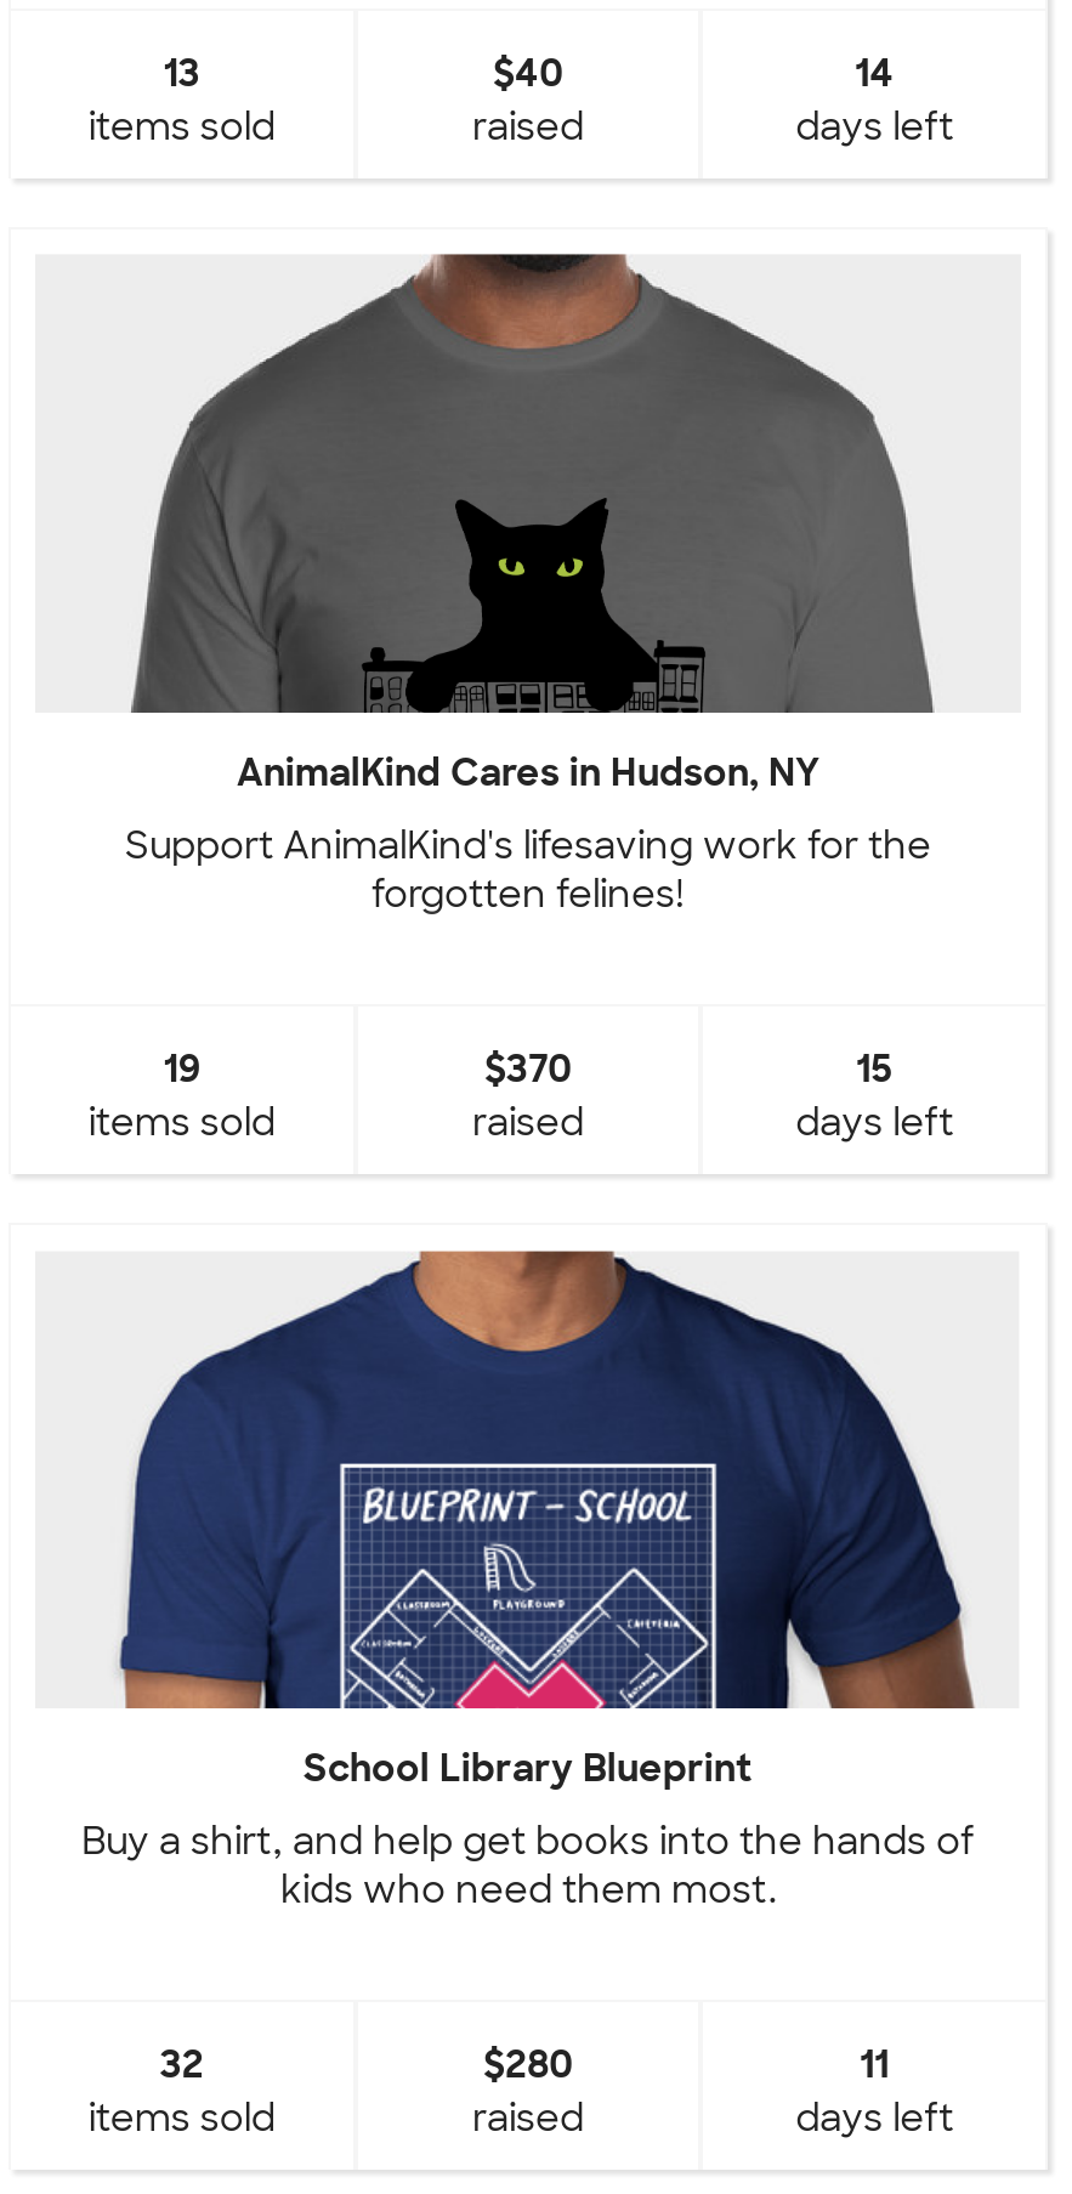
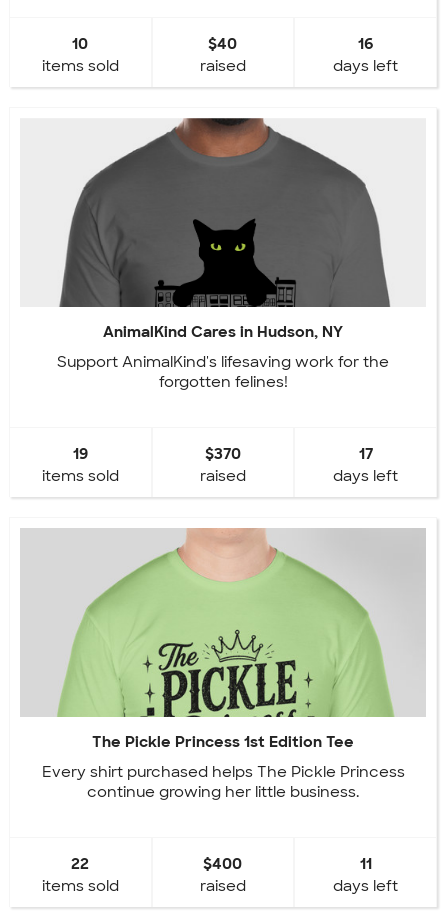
[163,48,200,97] 13 -> [72,34,88,54] 10
[855,48,894,97] 14 -> [358,34,374,54] 16
[856,1044,893,1093] 15 -> [359,444,373,464] 17
[118,1249,1016,1792] [image] | School Library Blueprint -> [55,528,425,752] [image] | The Pickle Princess 1st Edition Tee
[81,1816,975,1913] Buy a shirt, and help get books into the hands of | kids who need them most. -> [41,762,404,802] Every shirt purchased helps The Pickle Princess | continue growing her little business.
[160,2040,203,2088] 32 -> [71,854,89,874] 22
[483,2040,573,2088] $280 -> [203,854,242,874] $400

